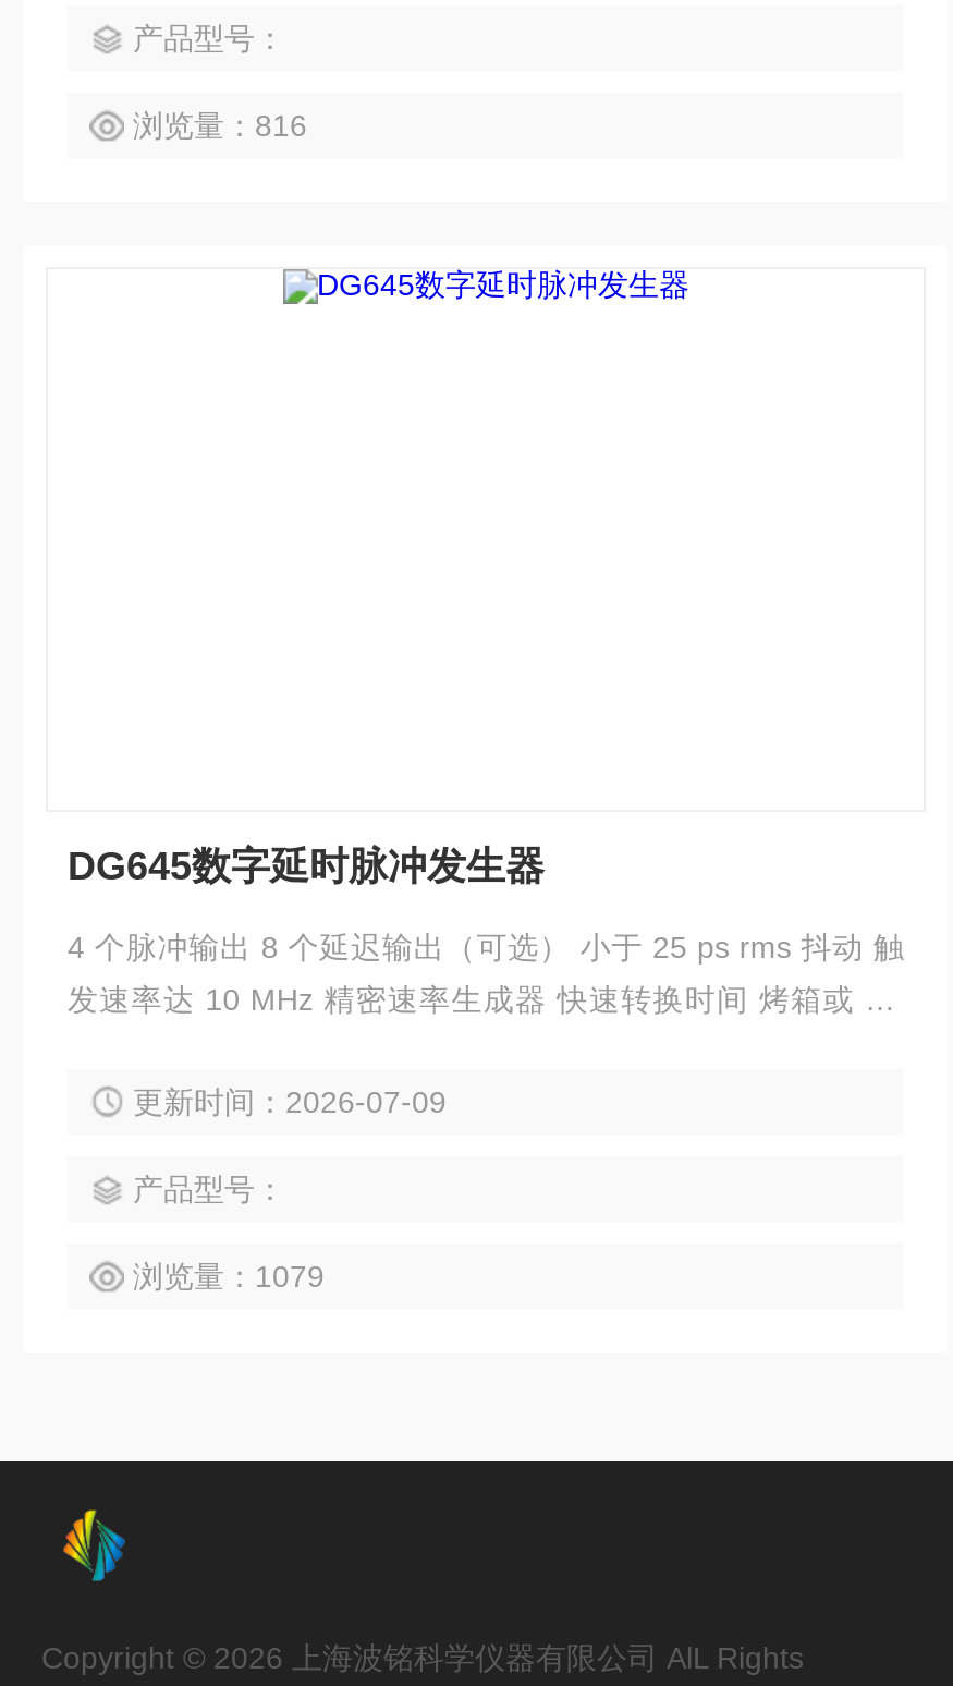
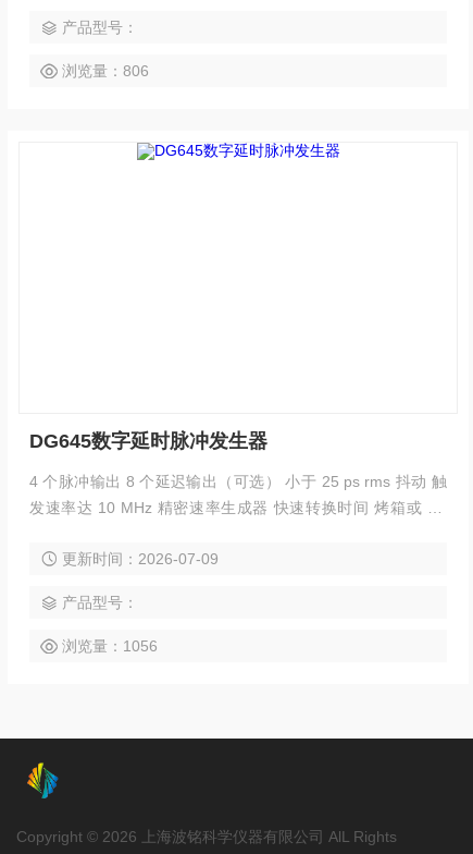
[133,108,307,143] 浏览量：816 -> [62,62,149,80] 浏览量：806
[133,1259,325,1294] 浏览量：1079 -> [62,637,158,655] 浏览量：1056

